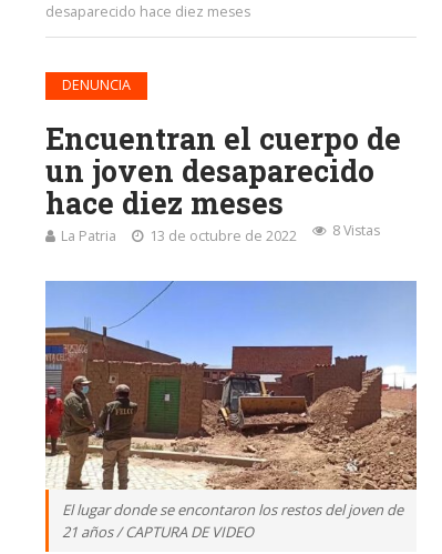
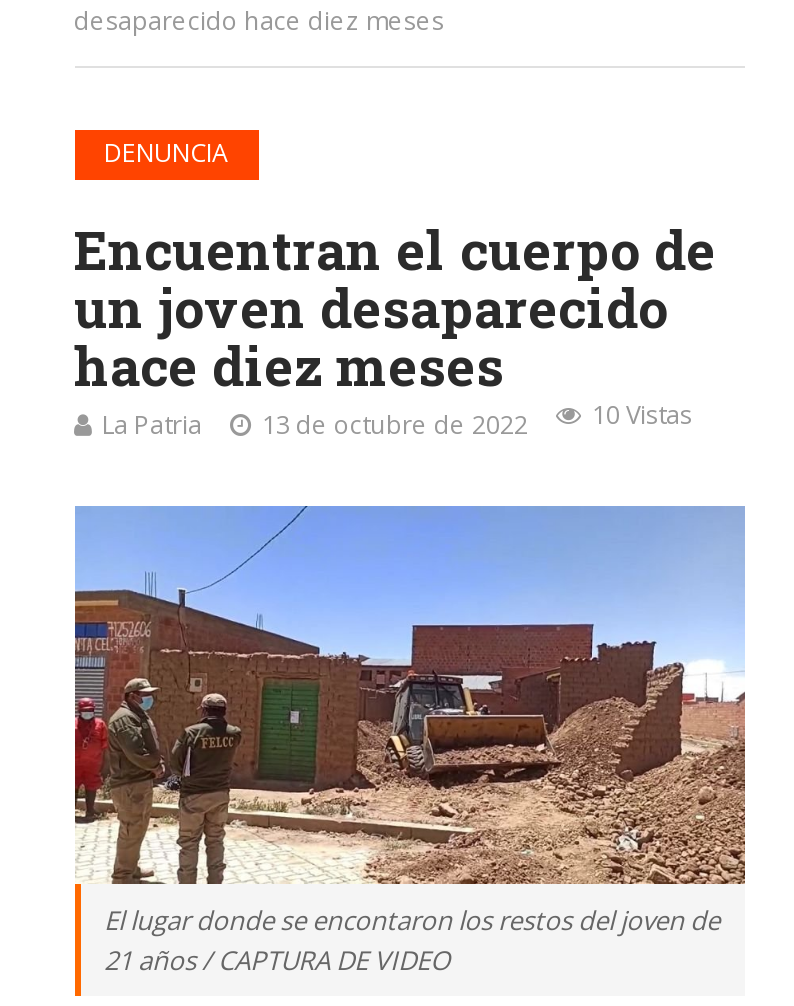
[60,221,379,245] La Patria 13 de octubre de 2022 8 Vistas -> [102,398,692,442] La Patria 13 de octubre de 2022 10 Vistas

